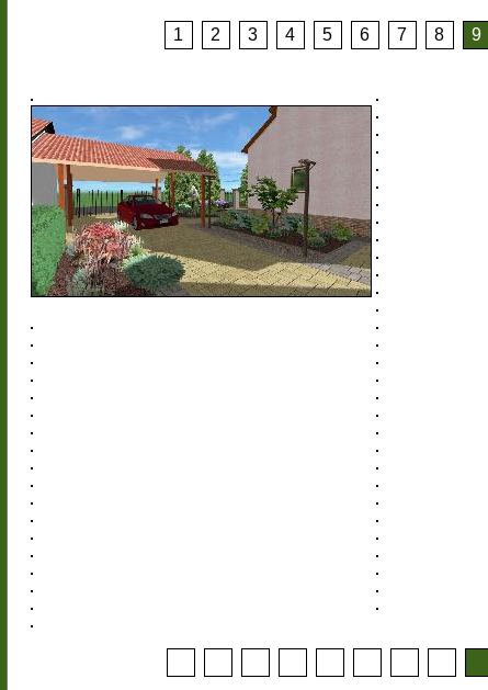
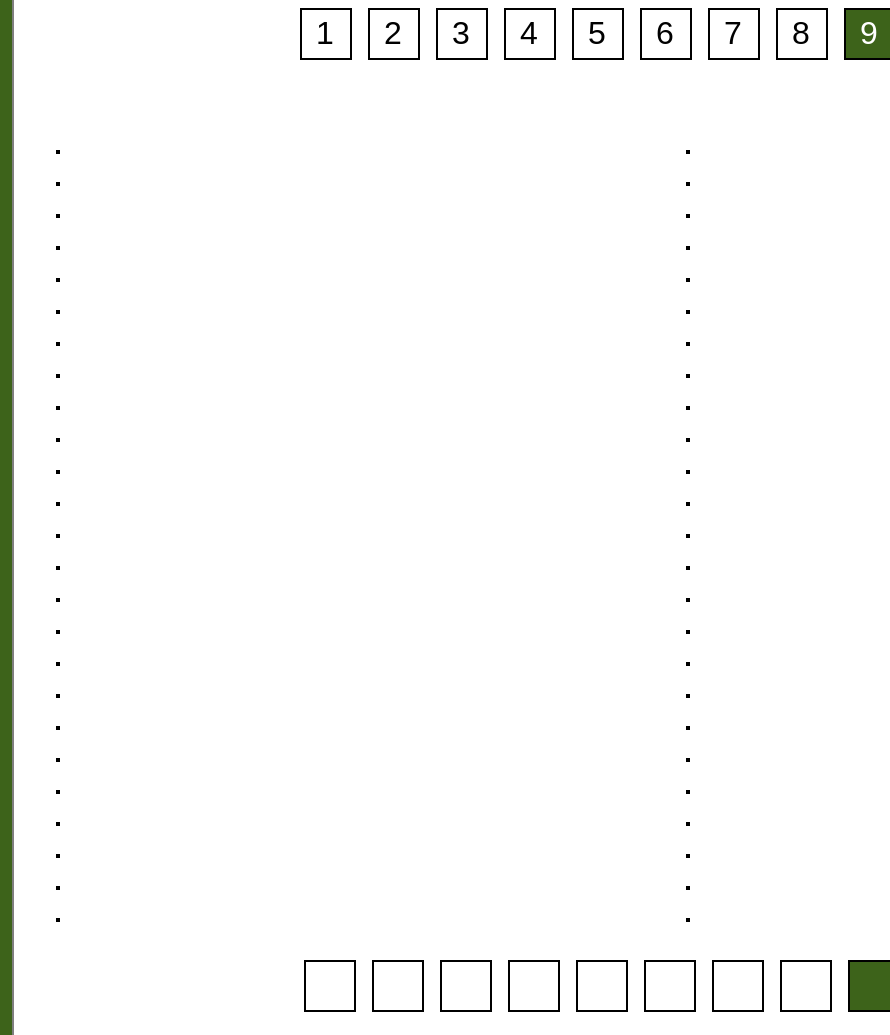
[30,104,373,298] [image] -> none

